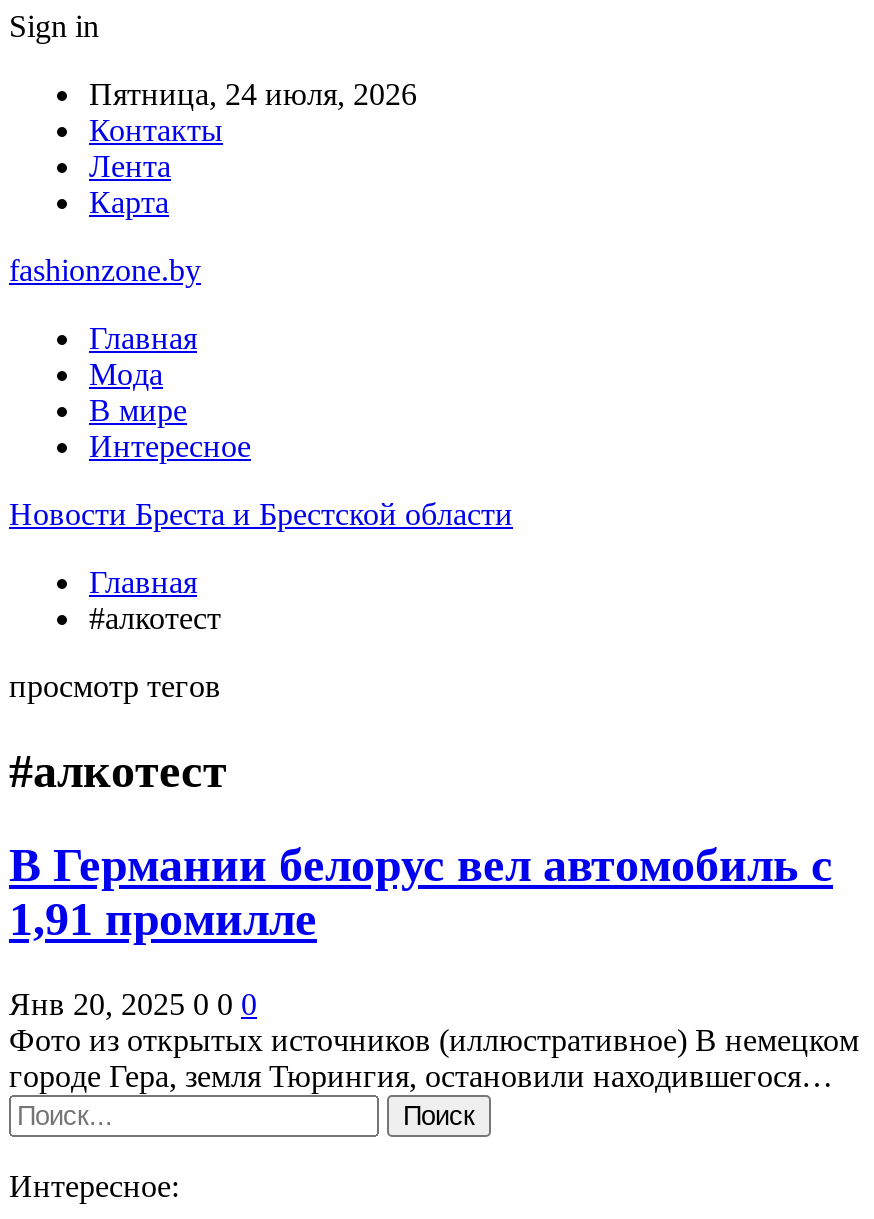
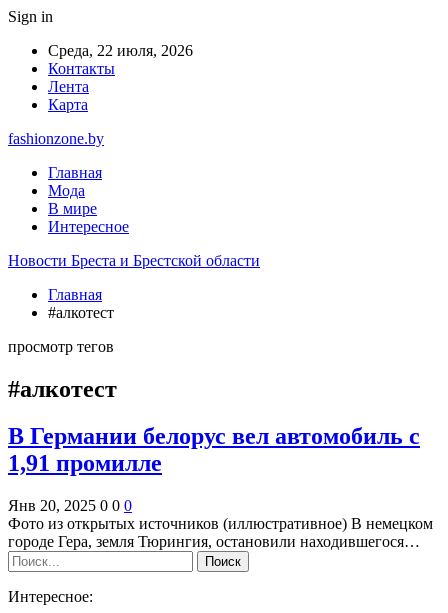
[89,77,417,111] Пятница, 24 июля, 2026 -> [48,42,193,59] Среда, 22 июля, 2026

